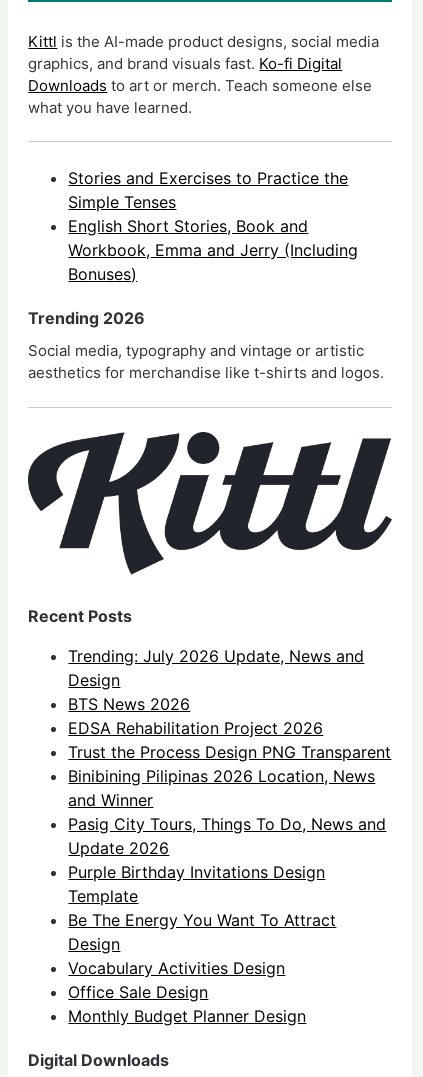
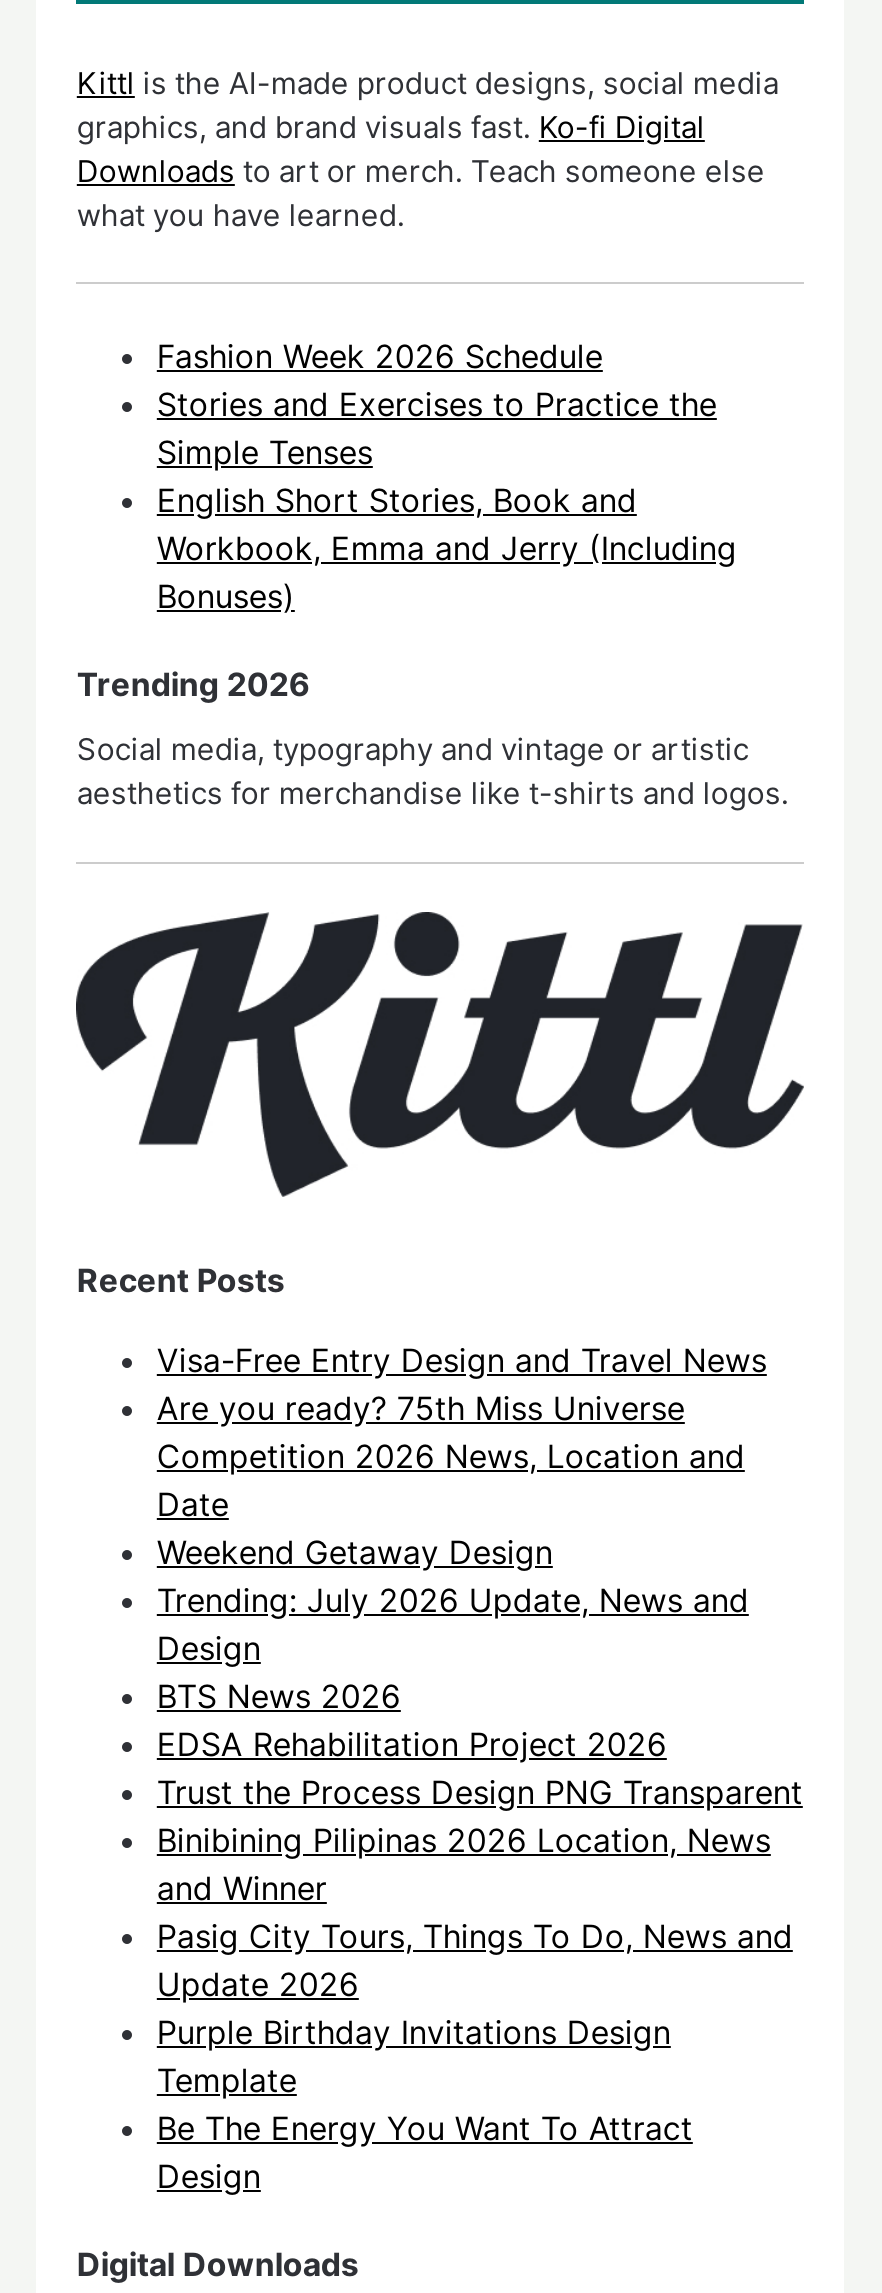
none -> [157,336,603,376] Fashion Week 2026 Schedule
none -> [157,1339,767,1571] Visa-Free Entry Design and Travel News | Are you ready? 75th Miss Universe | Competition 2026 News, Location and | Date | Weekend Getaway Design
moved [68,646,391,954] -> [157,1579,803,2195]: Trending: July 2026 Update, News and | Design | BTS News 2026 | ... | Be The Energy You Want To Attract | Design
[68,958,306,1026] Vocabulary Activities Design | Office Sale Design | Monthly Budget Planner Design -> none

